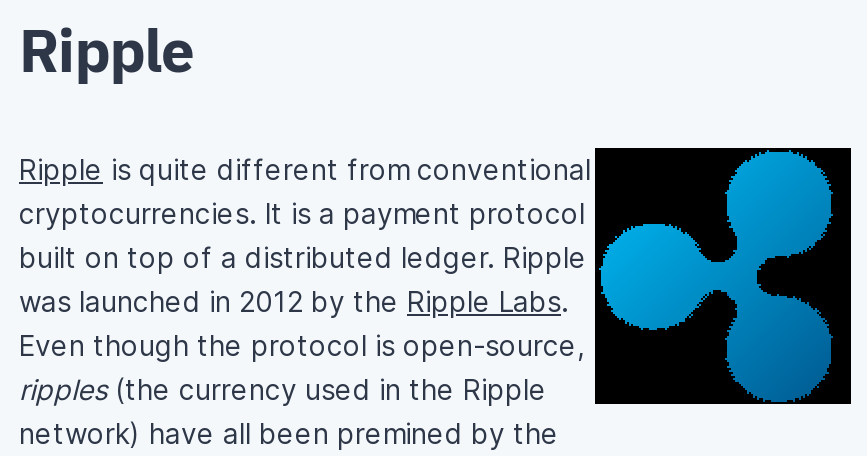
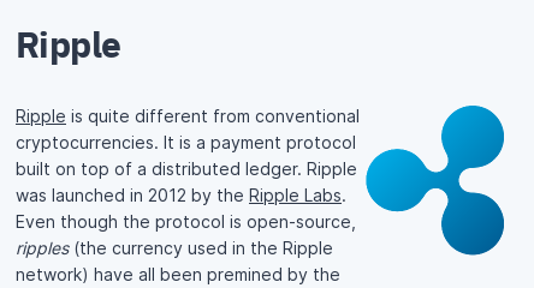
[593,146,853,406] [image] -> [362,103,516,257] [image]

